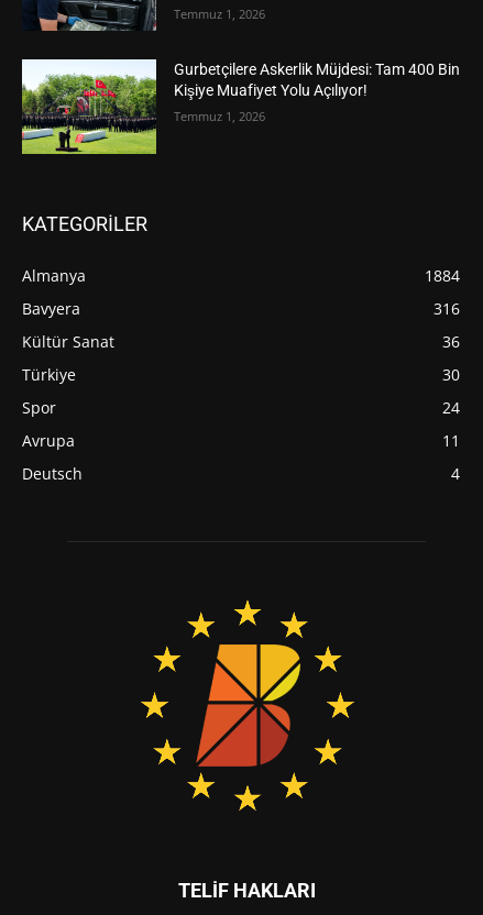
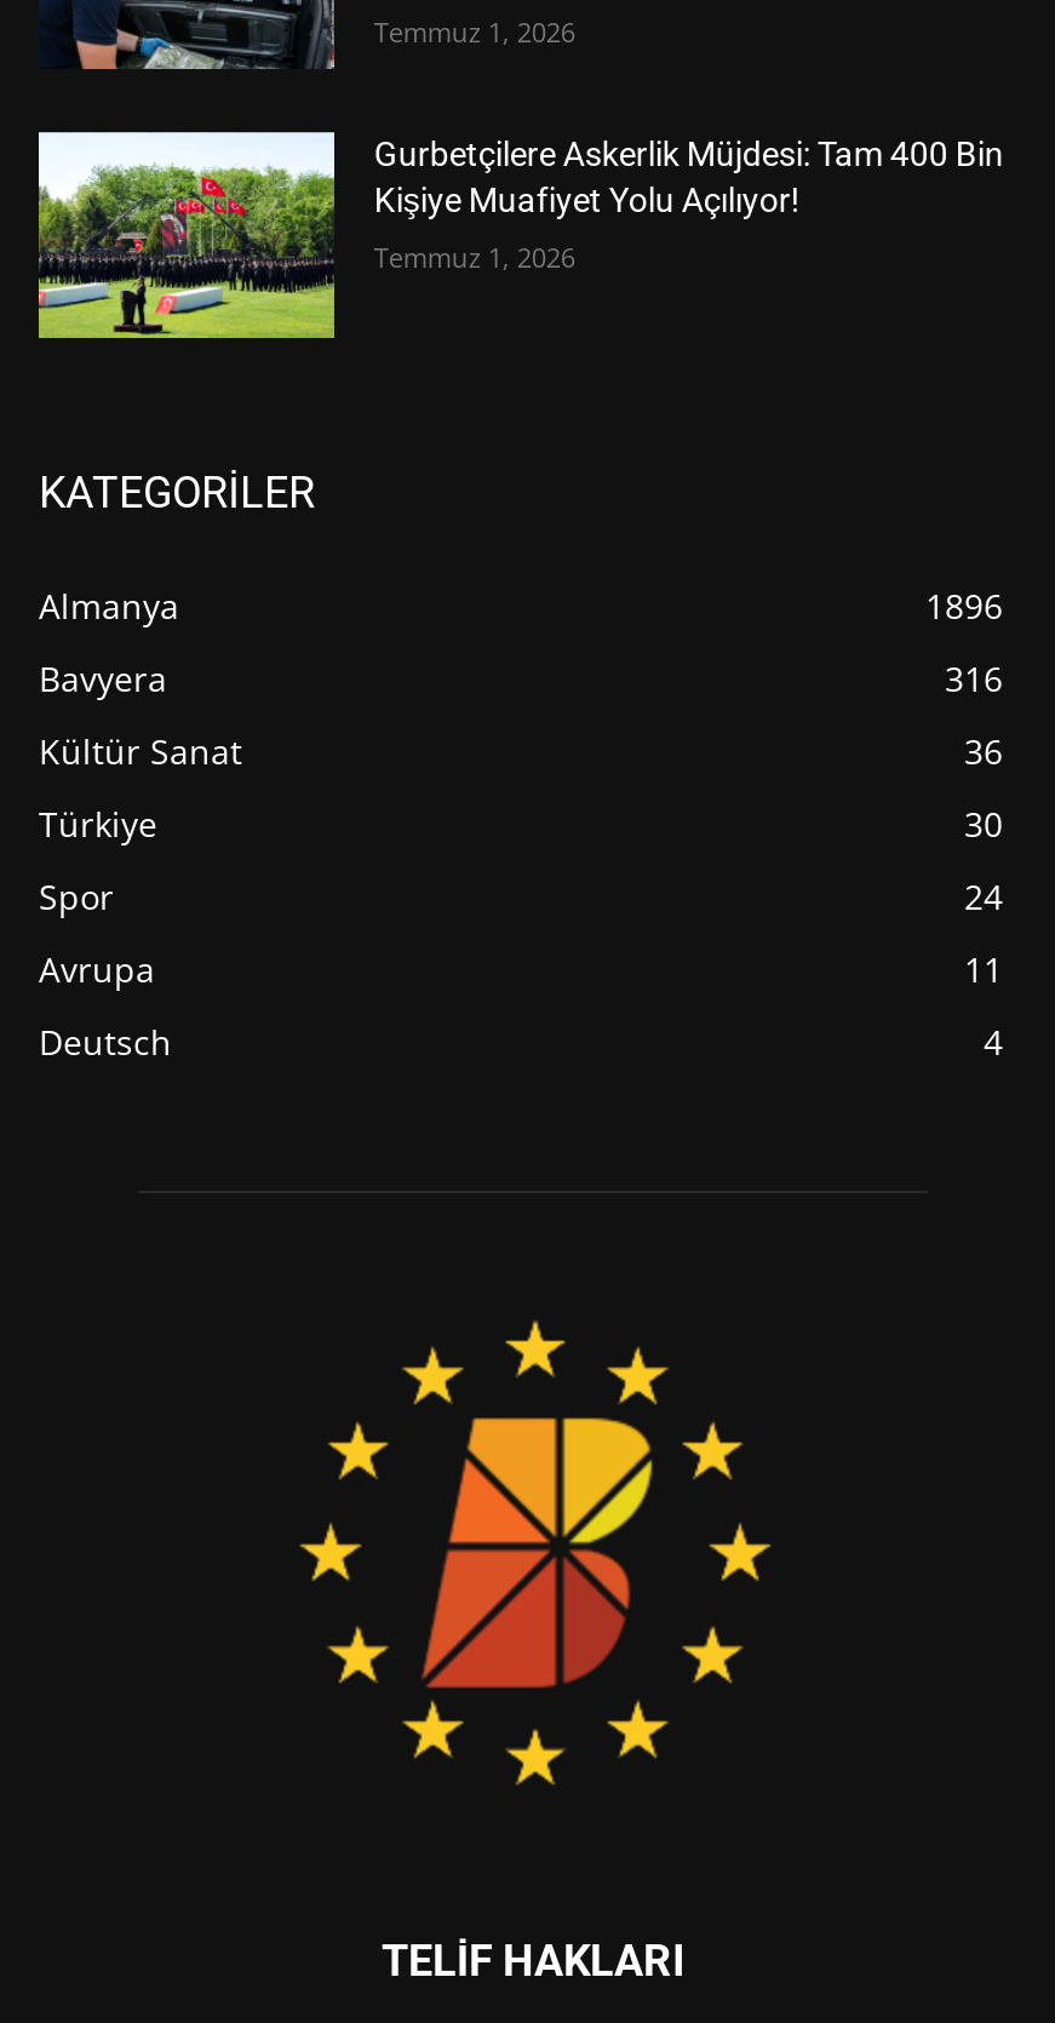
[425,264,460,285] 1884 -> [925,583,1003,629] 1896

